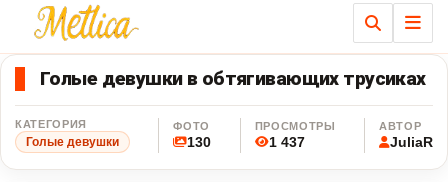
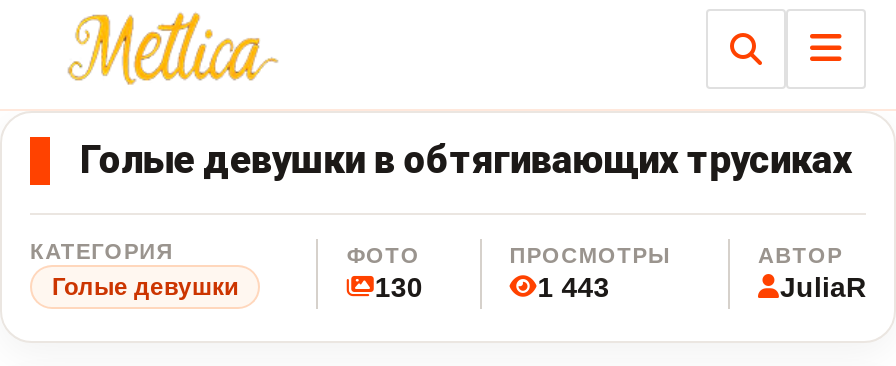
[269,134,305,150] 1 437 -> [537,271,609,303] 1 443

